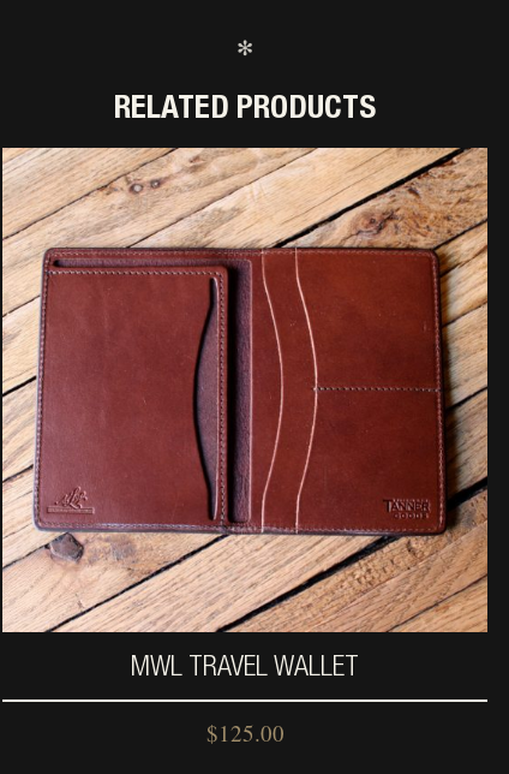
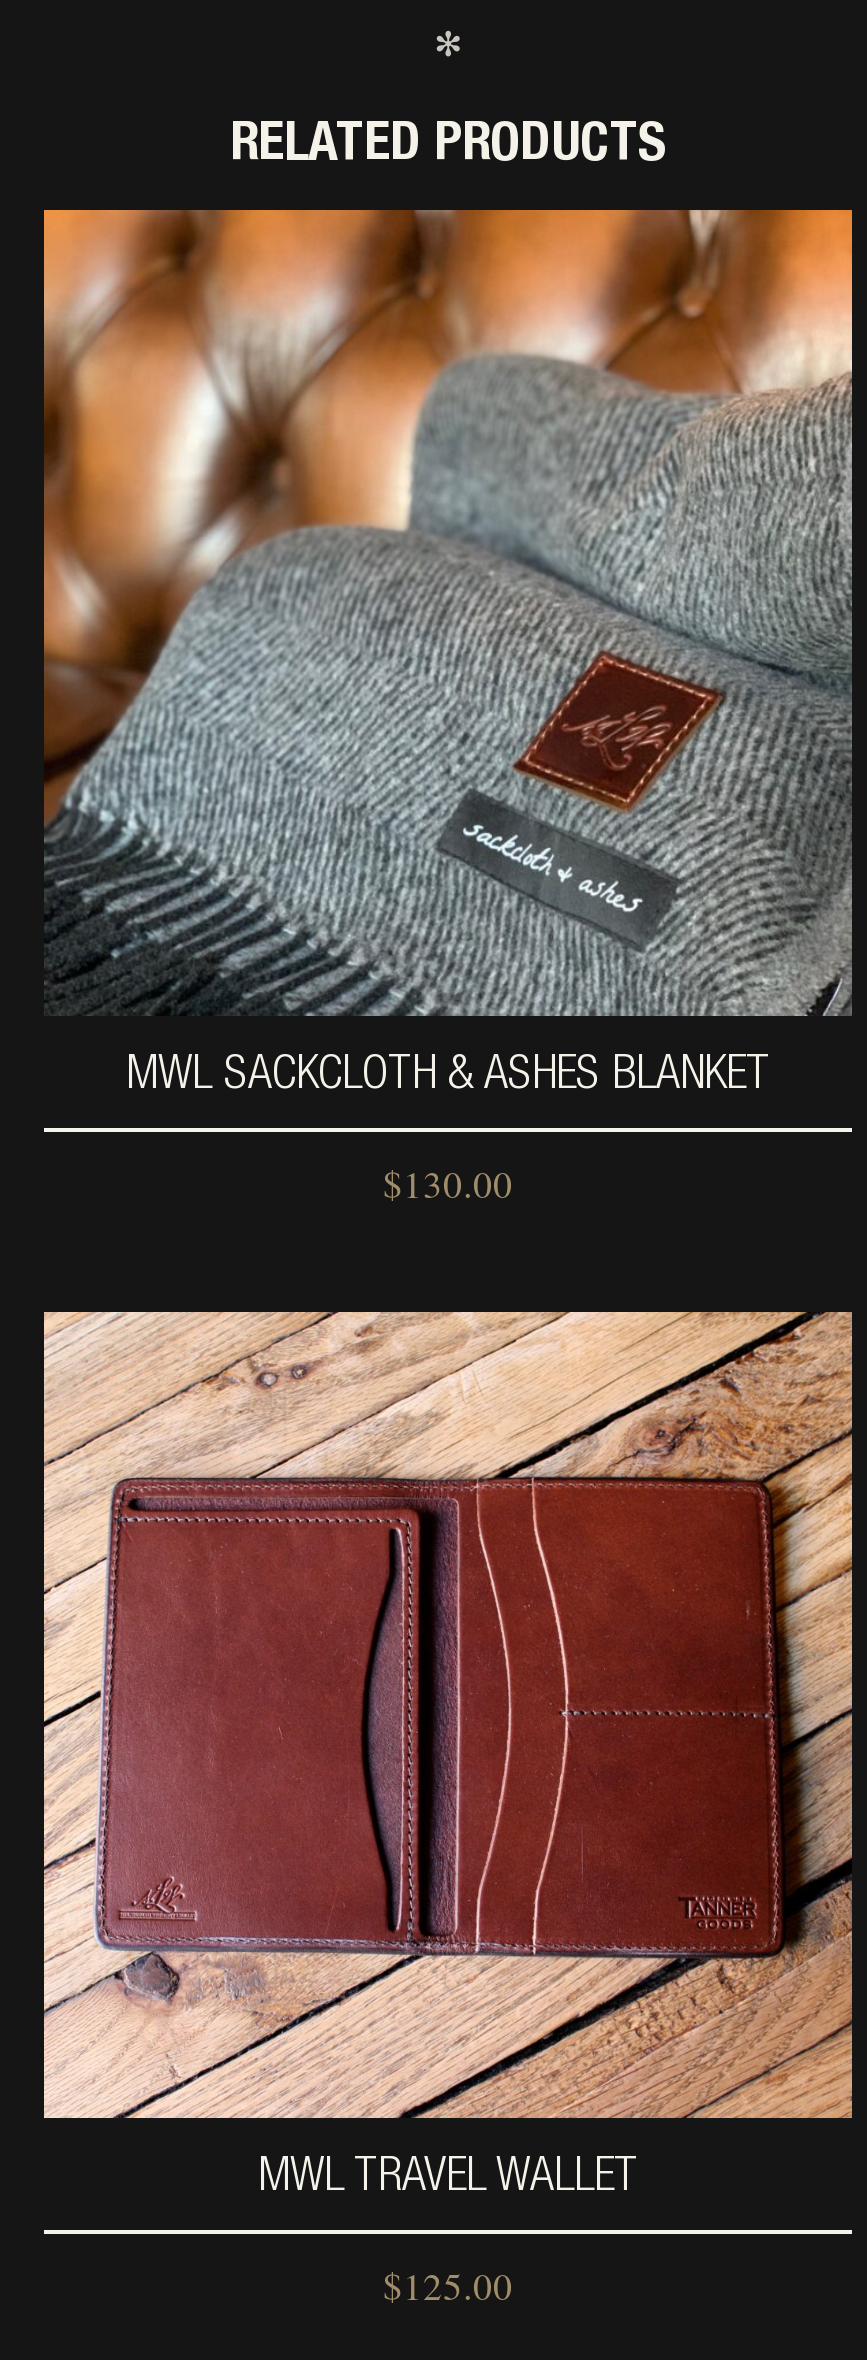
none -> [42,208,852,1208] [image] | MWL SACKCLOTH & ASHES BLANKET | $130.00

